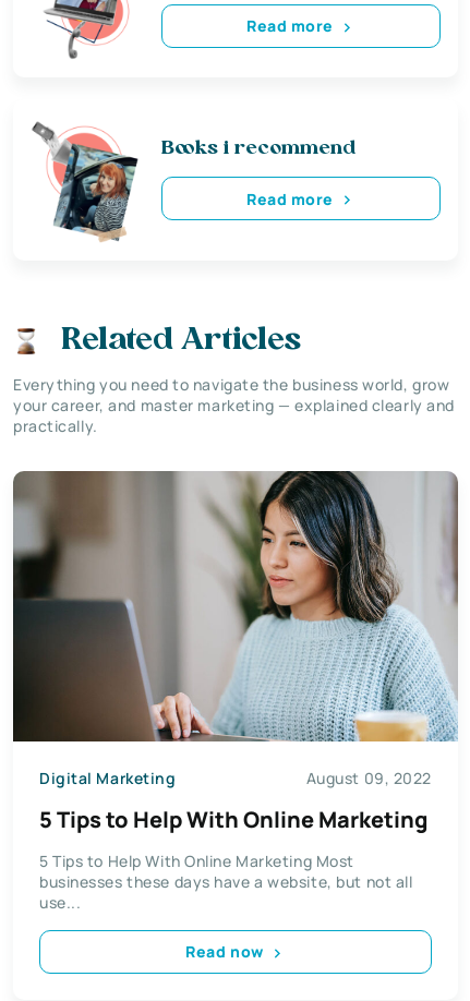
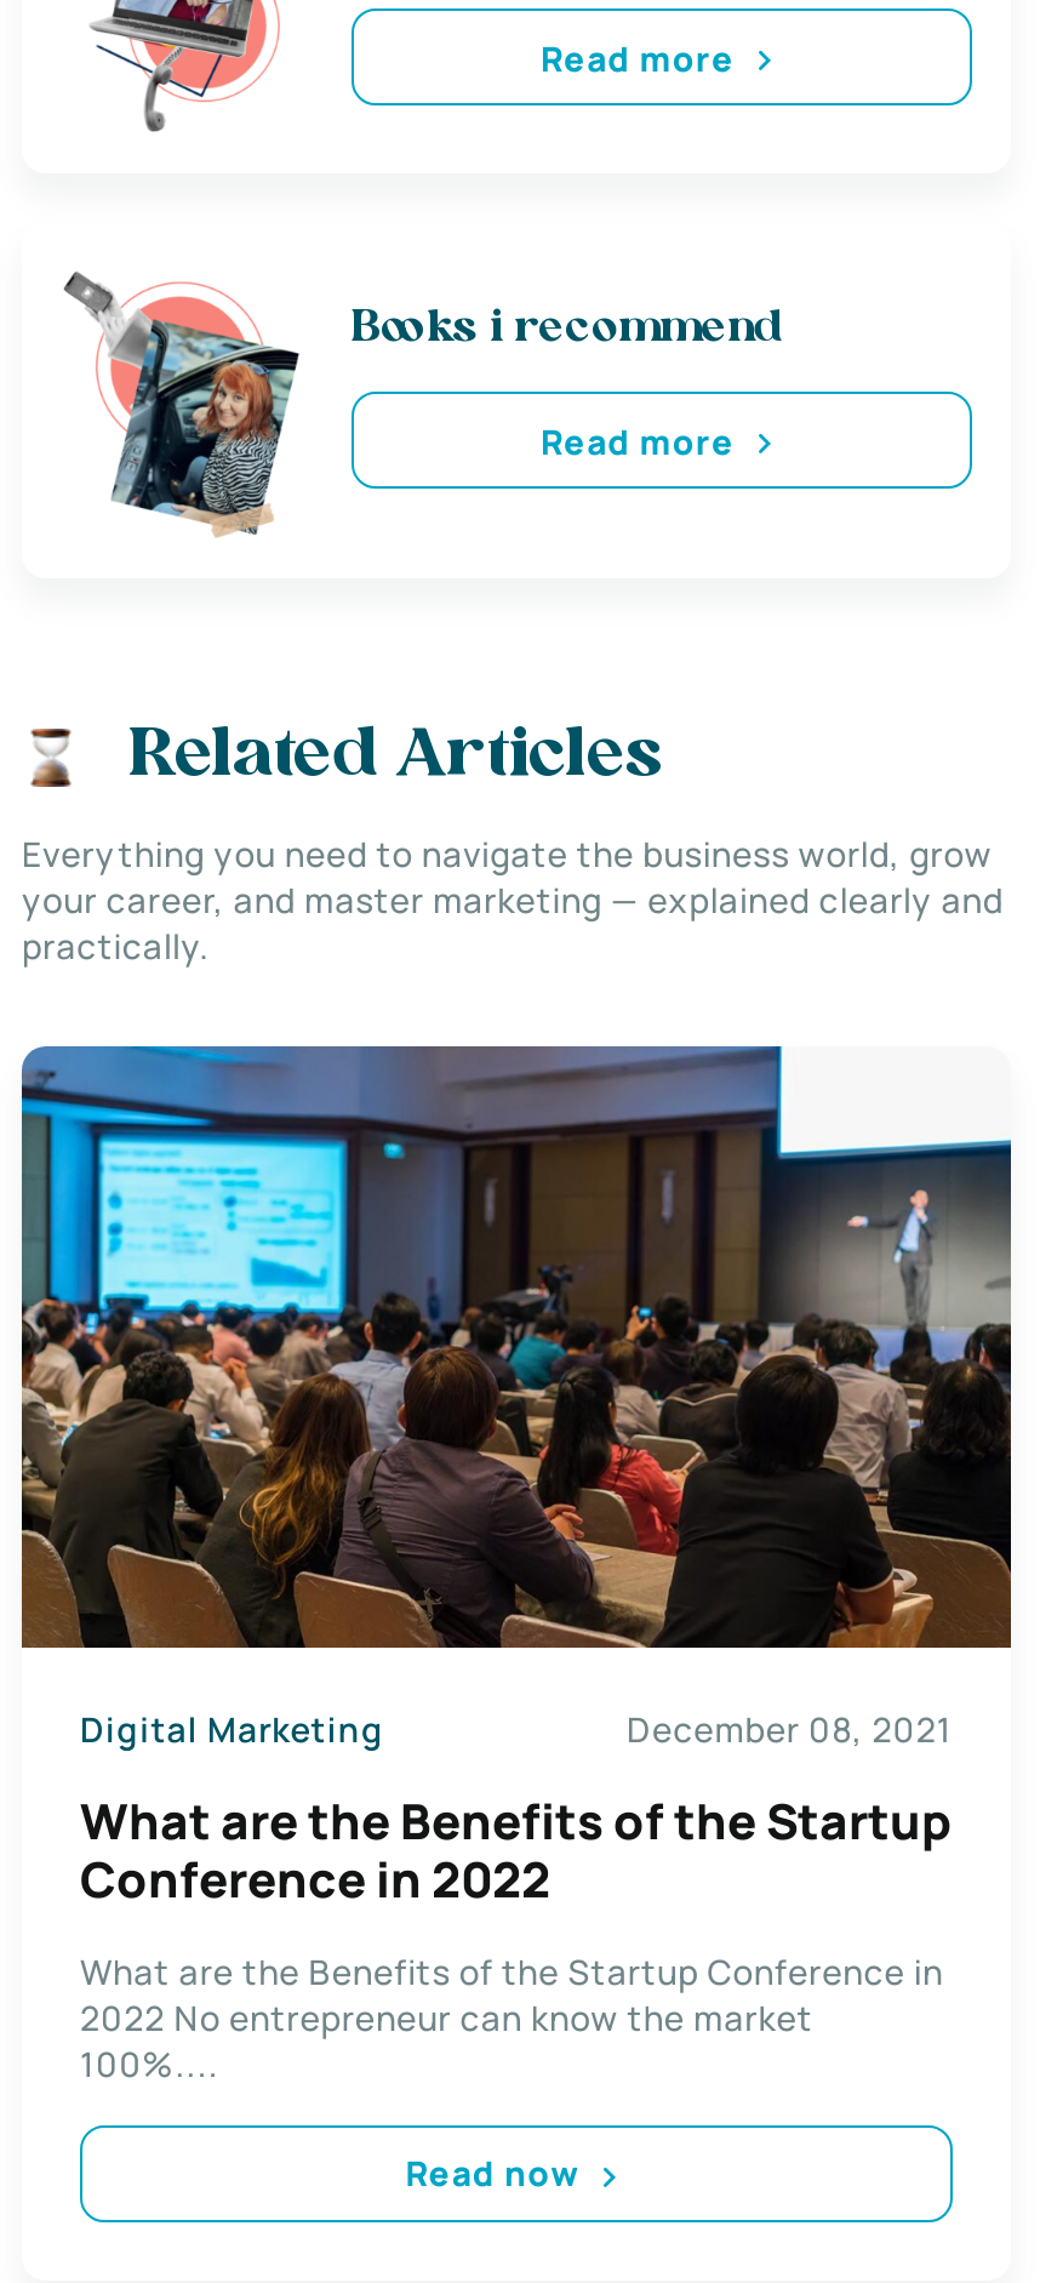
[12,470,459,788] [image] | August 09, 2022 -> [19,1043,1013,1753] [image] | December 08, 2021
[39,804,427,834] 5 Tips to Help With Online Marketing -> [80,1788,950,1912] What are the Benefits of the Startup | Conference in 2022
[39,850,413,912] 5 Tips to Help With Online Marketing Most | businesses these days have a website, but not all | use... -> [80,1948,943,2087] What are the Benefits of the Startup Conference in | 2022 No entrepreneur can know the market | 100%....

